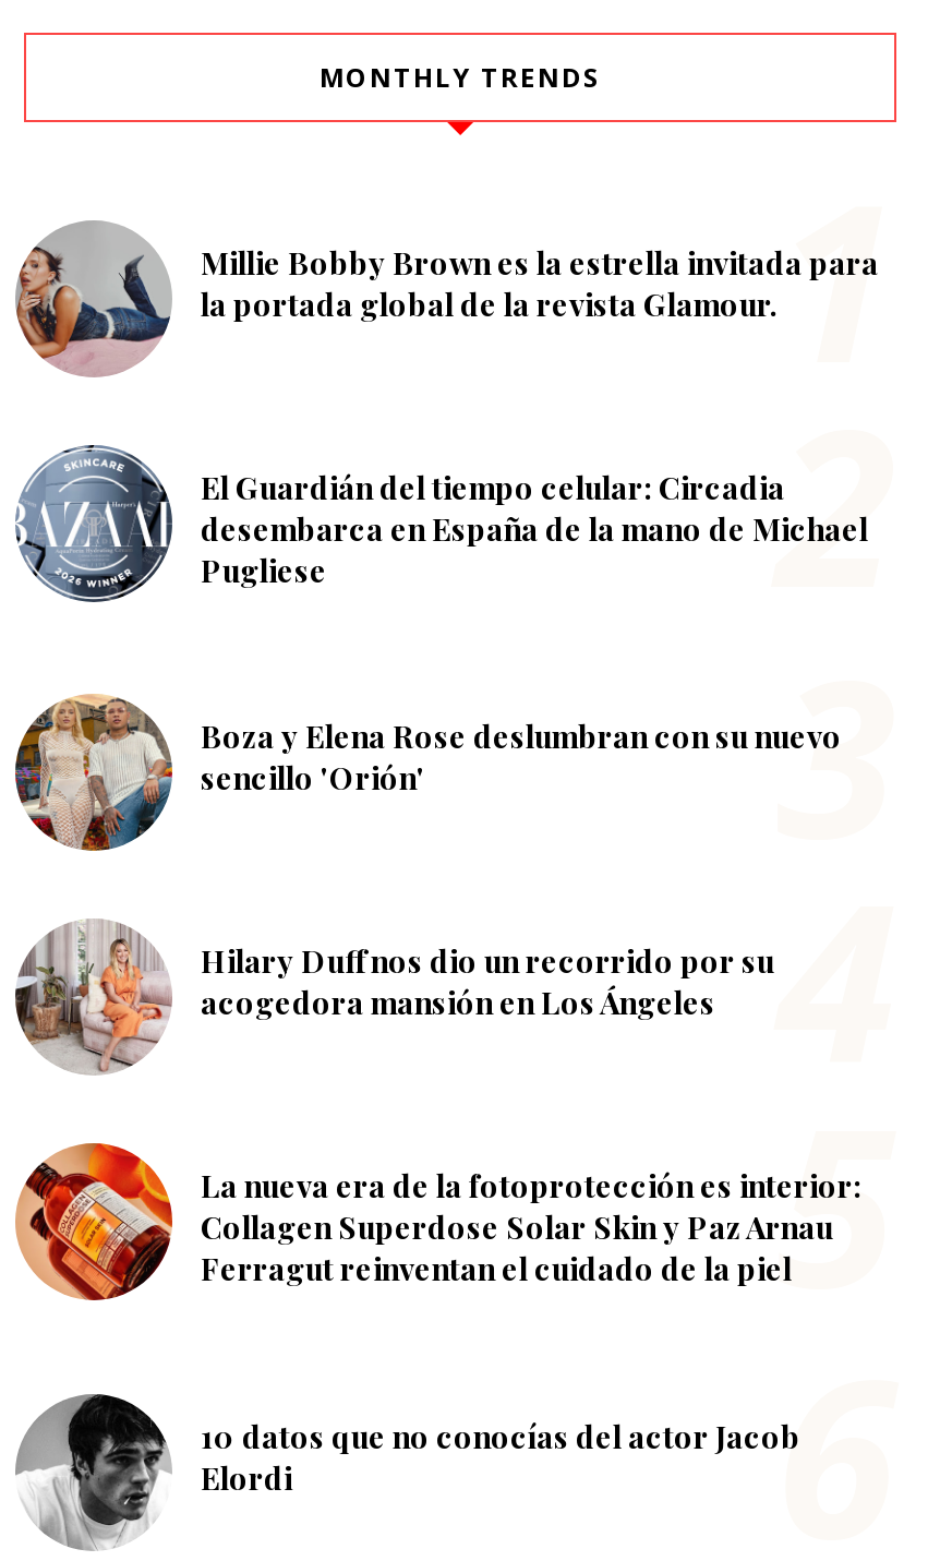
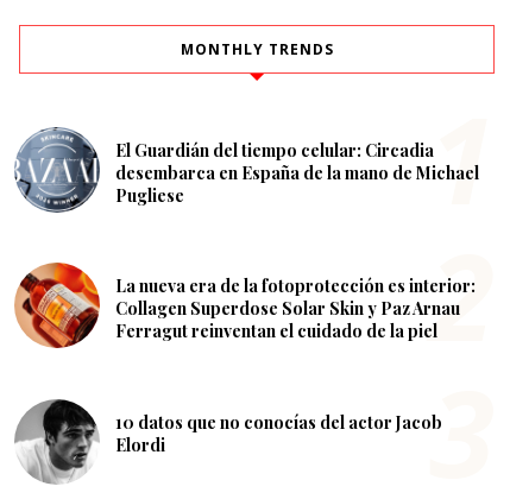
[15,225,879,375] [image] | Millie Bobby Brown es la estrella invitada para | la portada global de la revista Glamour. -> none
[13,696,842,851] [image] | Boza y Elena Rose deslumbran con su nuevo | sencillo 'Orión' -> none
[13,918,774,1076] [image] | Hilary Duff nos dio un recorrido por su | acogedora mansión en Los Ángeles -> none

